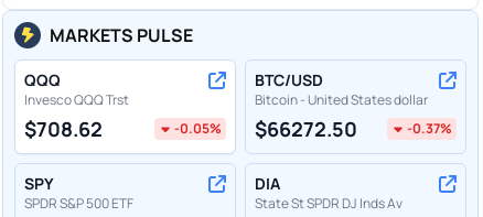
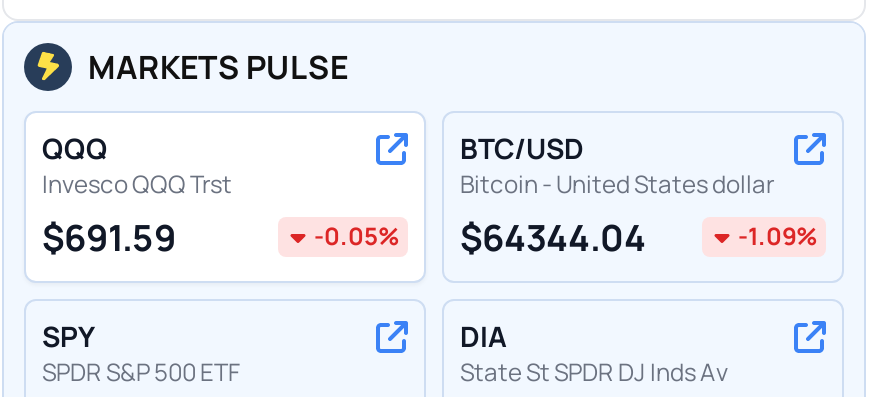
[24,116,103,142] $708.62 -> [42,213,176,261] $691.59
[174,116,357,142] -0.05% $66272.50 -> [314,213,646,261] -0.05% $64344.04
[407,119,452,138] -0.37% -> [738,219,818,253] -1.09%

